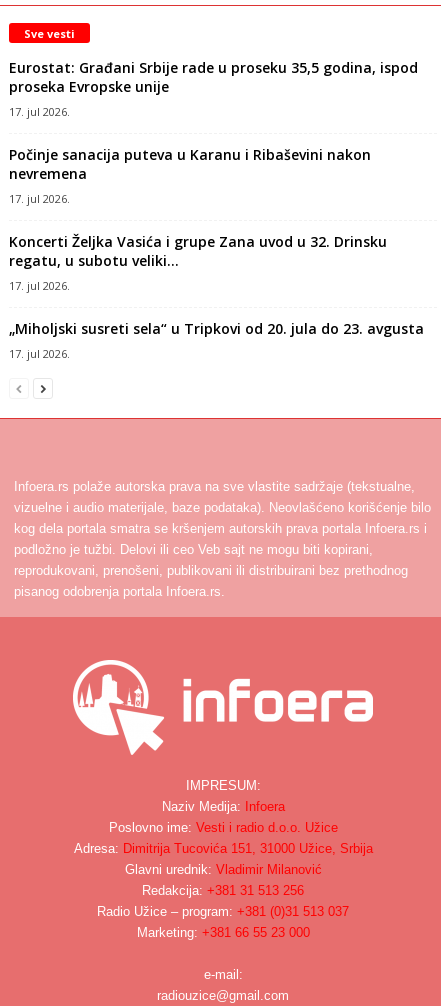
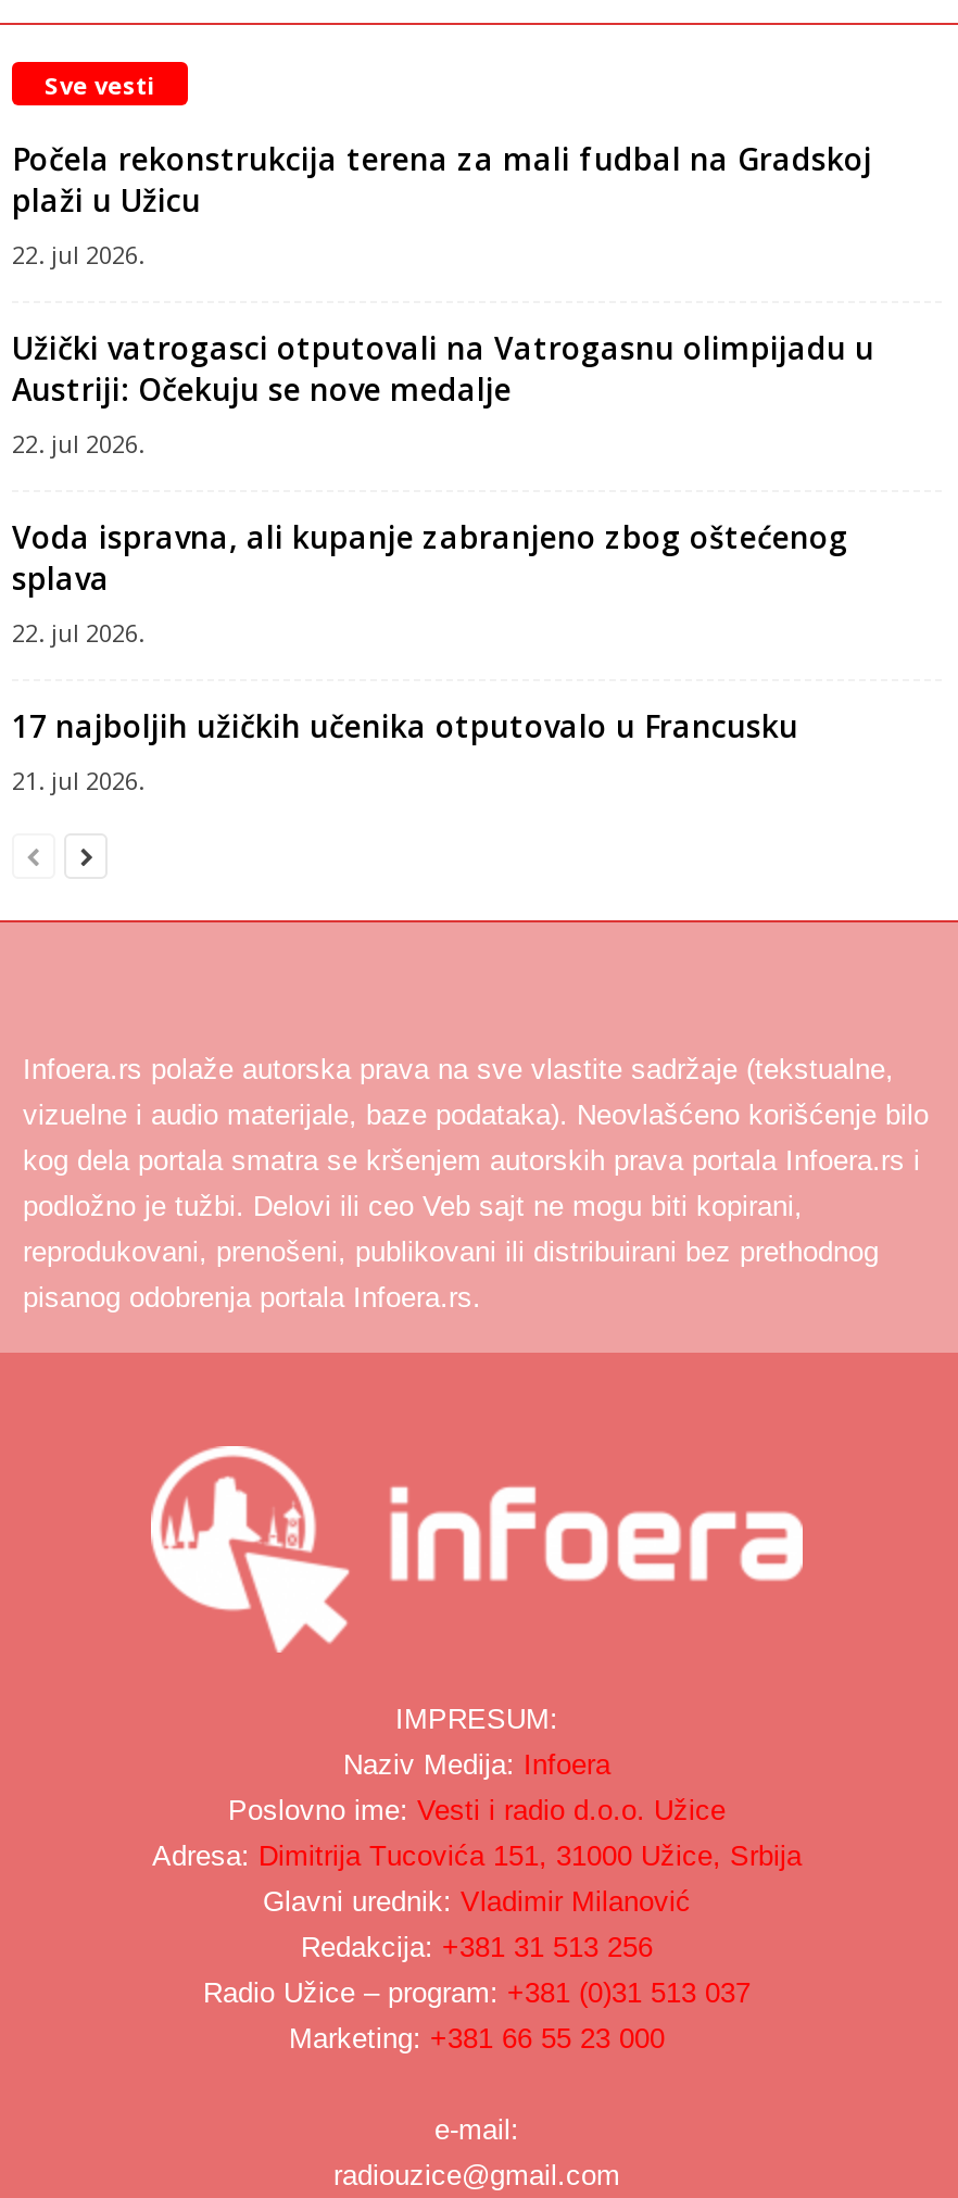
[9,58,418,119] Eurostat: Građani Srbije rade u proseku 35,5 godina, ispod | proseka Evropske unije | 17. jul 2026. -> [12,137,872,270] Počela rekonstrukcija terena za mali fudbal na Gradskoj | plaži u Užicu | 22. jul 2026.
[9,145,371,206] Počinje sanacija puteva u Karanu i Ribaševini nakon | nevremena | 17. jul 2026. -> [12,326,874,459] Užički vatrogasci otputovali na Vatrogasnu olimpijadu u | Austriji: Očekuju se nove medalje | 22. jul 2026.
[9,232,387,293] Koncerti Željka Vasića i grupe Zana uvod u 32. Drinsku | regatu, u subotu veliki... | 17. jul 2026. -> [12,515,848,648] Voda ispravna, ali kupanje zabranjeno zbog oštećenog | splava | 22. jul 2026.
[9,319,424,361] „Miholjski susreti sela“ u Tripkovi od 20. jula do 23. avgusta | 17. jul 2026. -> [12,704,798,796] 17 najboljih užičkih učenika otputovalo u Francusku | 21. jul 2026.

